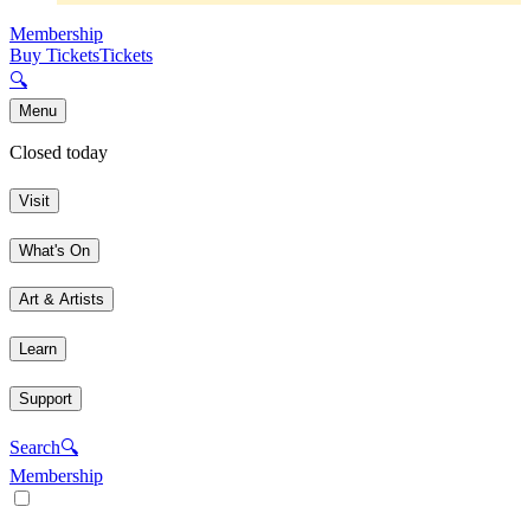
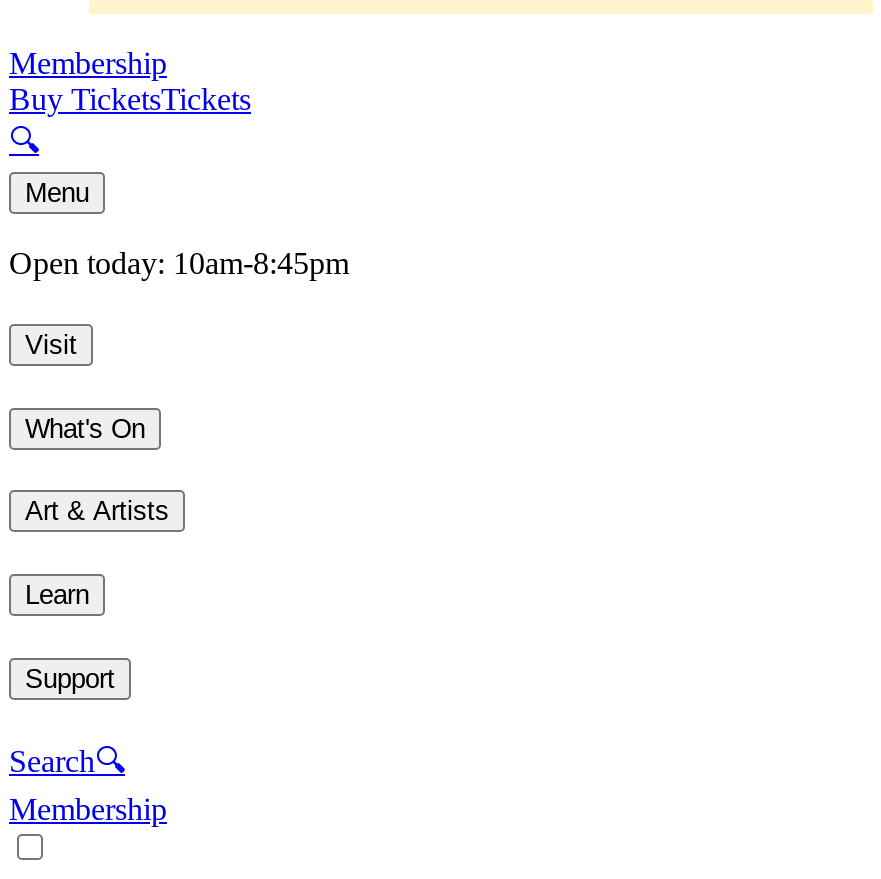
[9,143,108,163] Closed today -> [9,247,349,281] Open today: 10am-8:45pm

